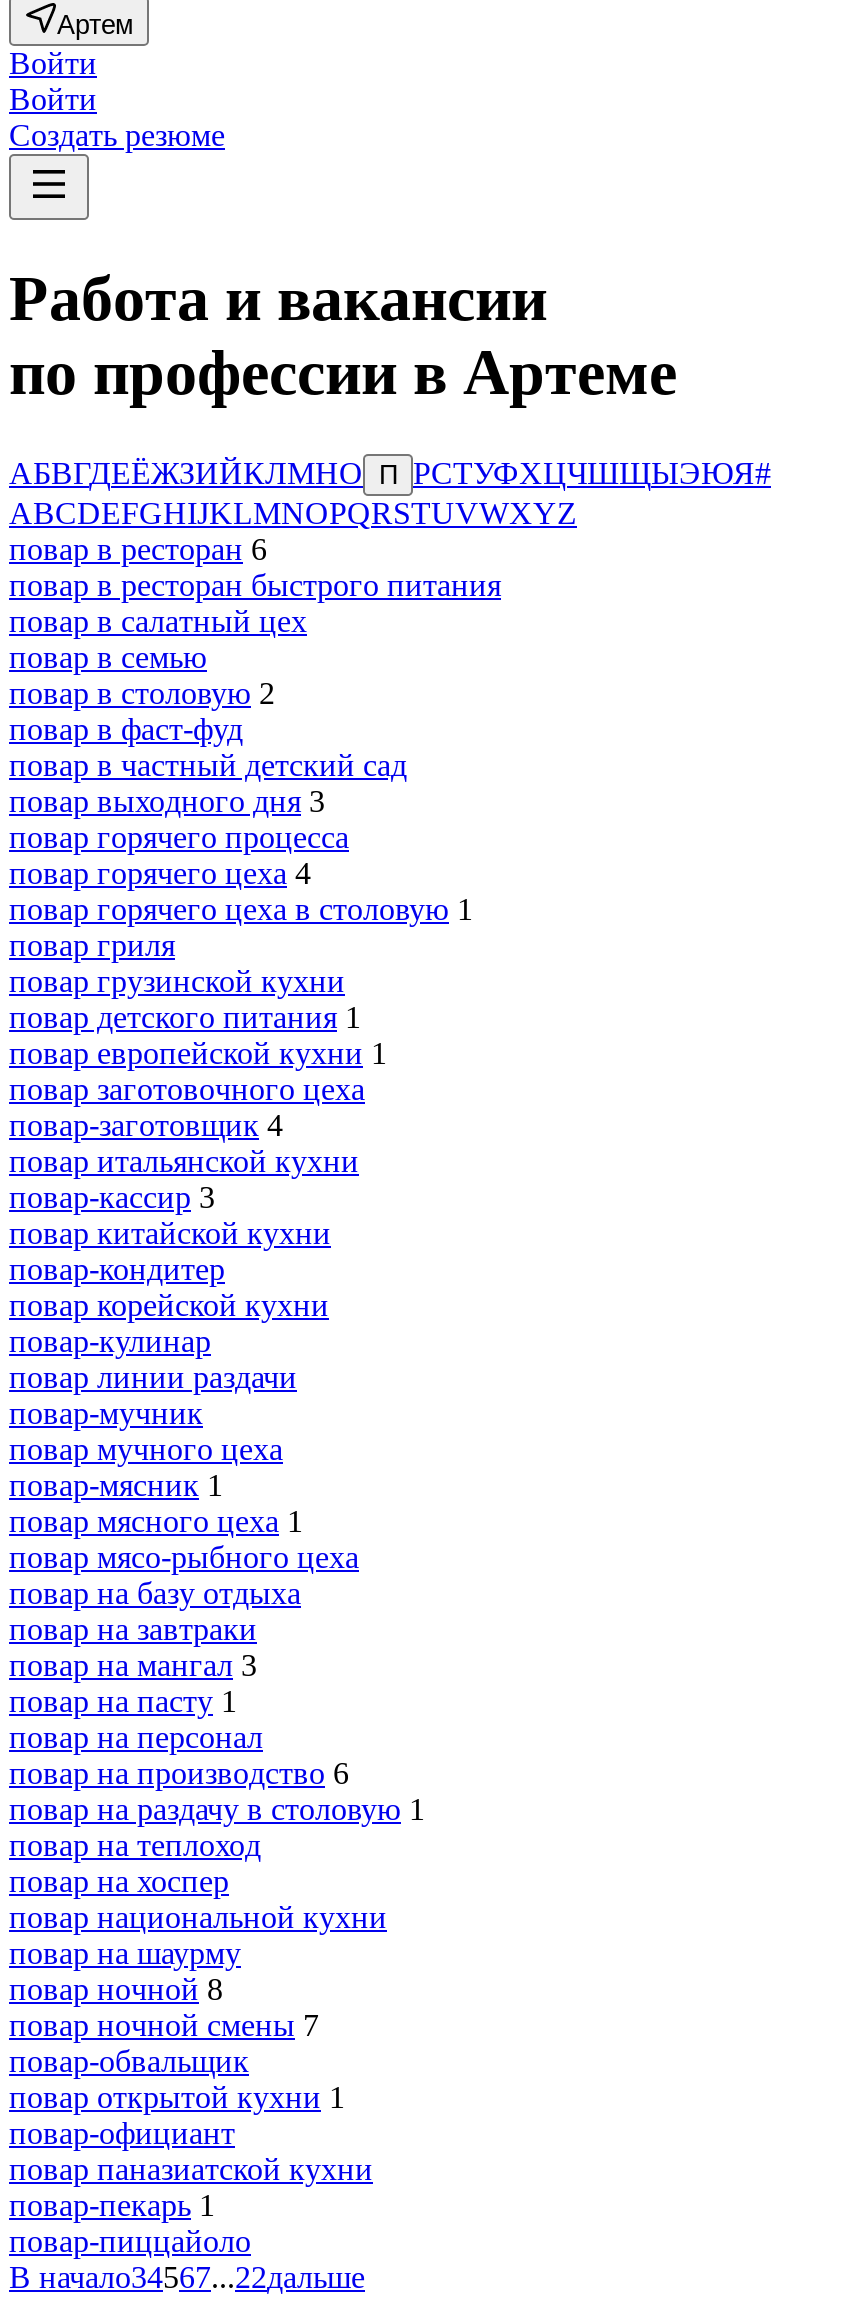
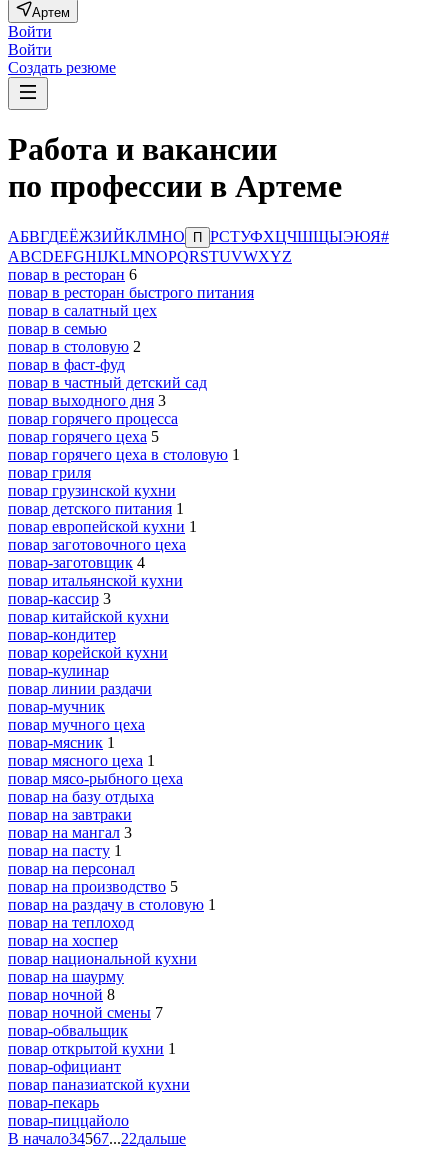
[9,856,311,890] повар горячего цеха 4 -> [8,428,159,445] повар горячего цеха 5
[9,1756,349,1790] повар на производство 6 -> [8,878,178,895] повар на производство 5
[9,2188,215,2222] повар-пекарь 1 -> [8,1094,99,1111] повар-пекарь

